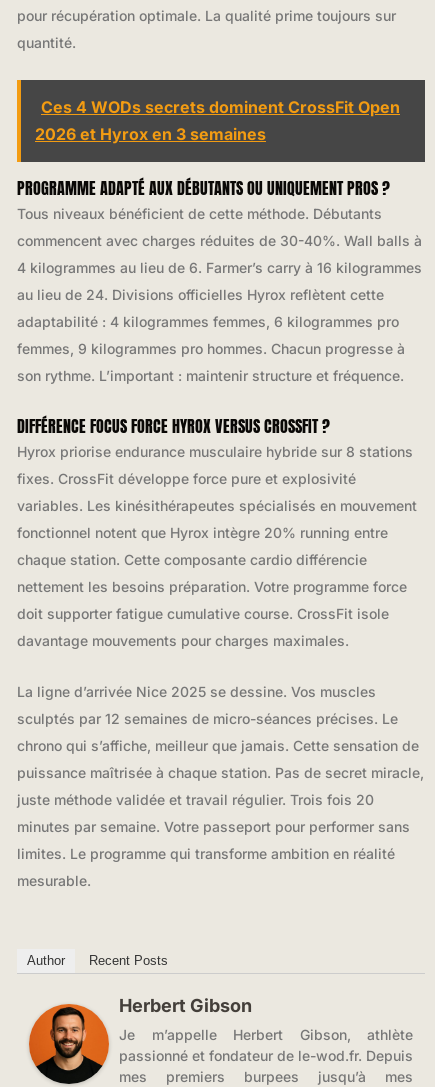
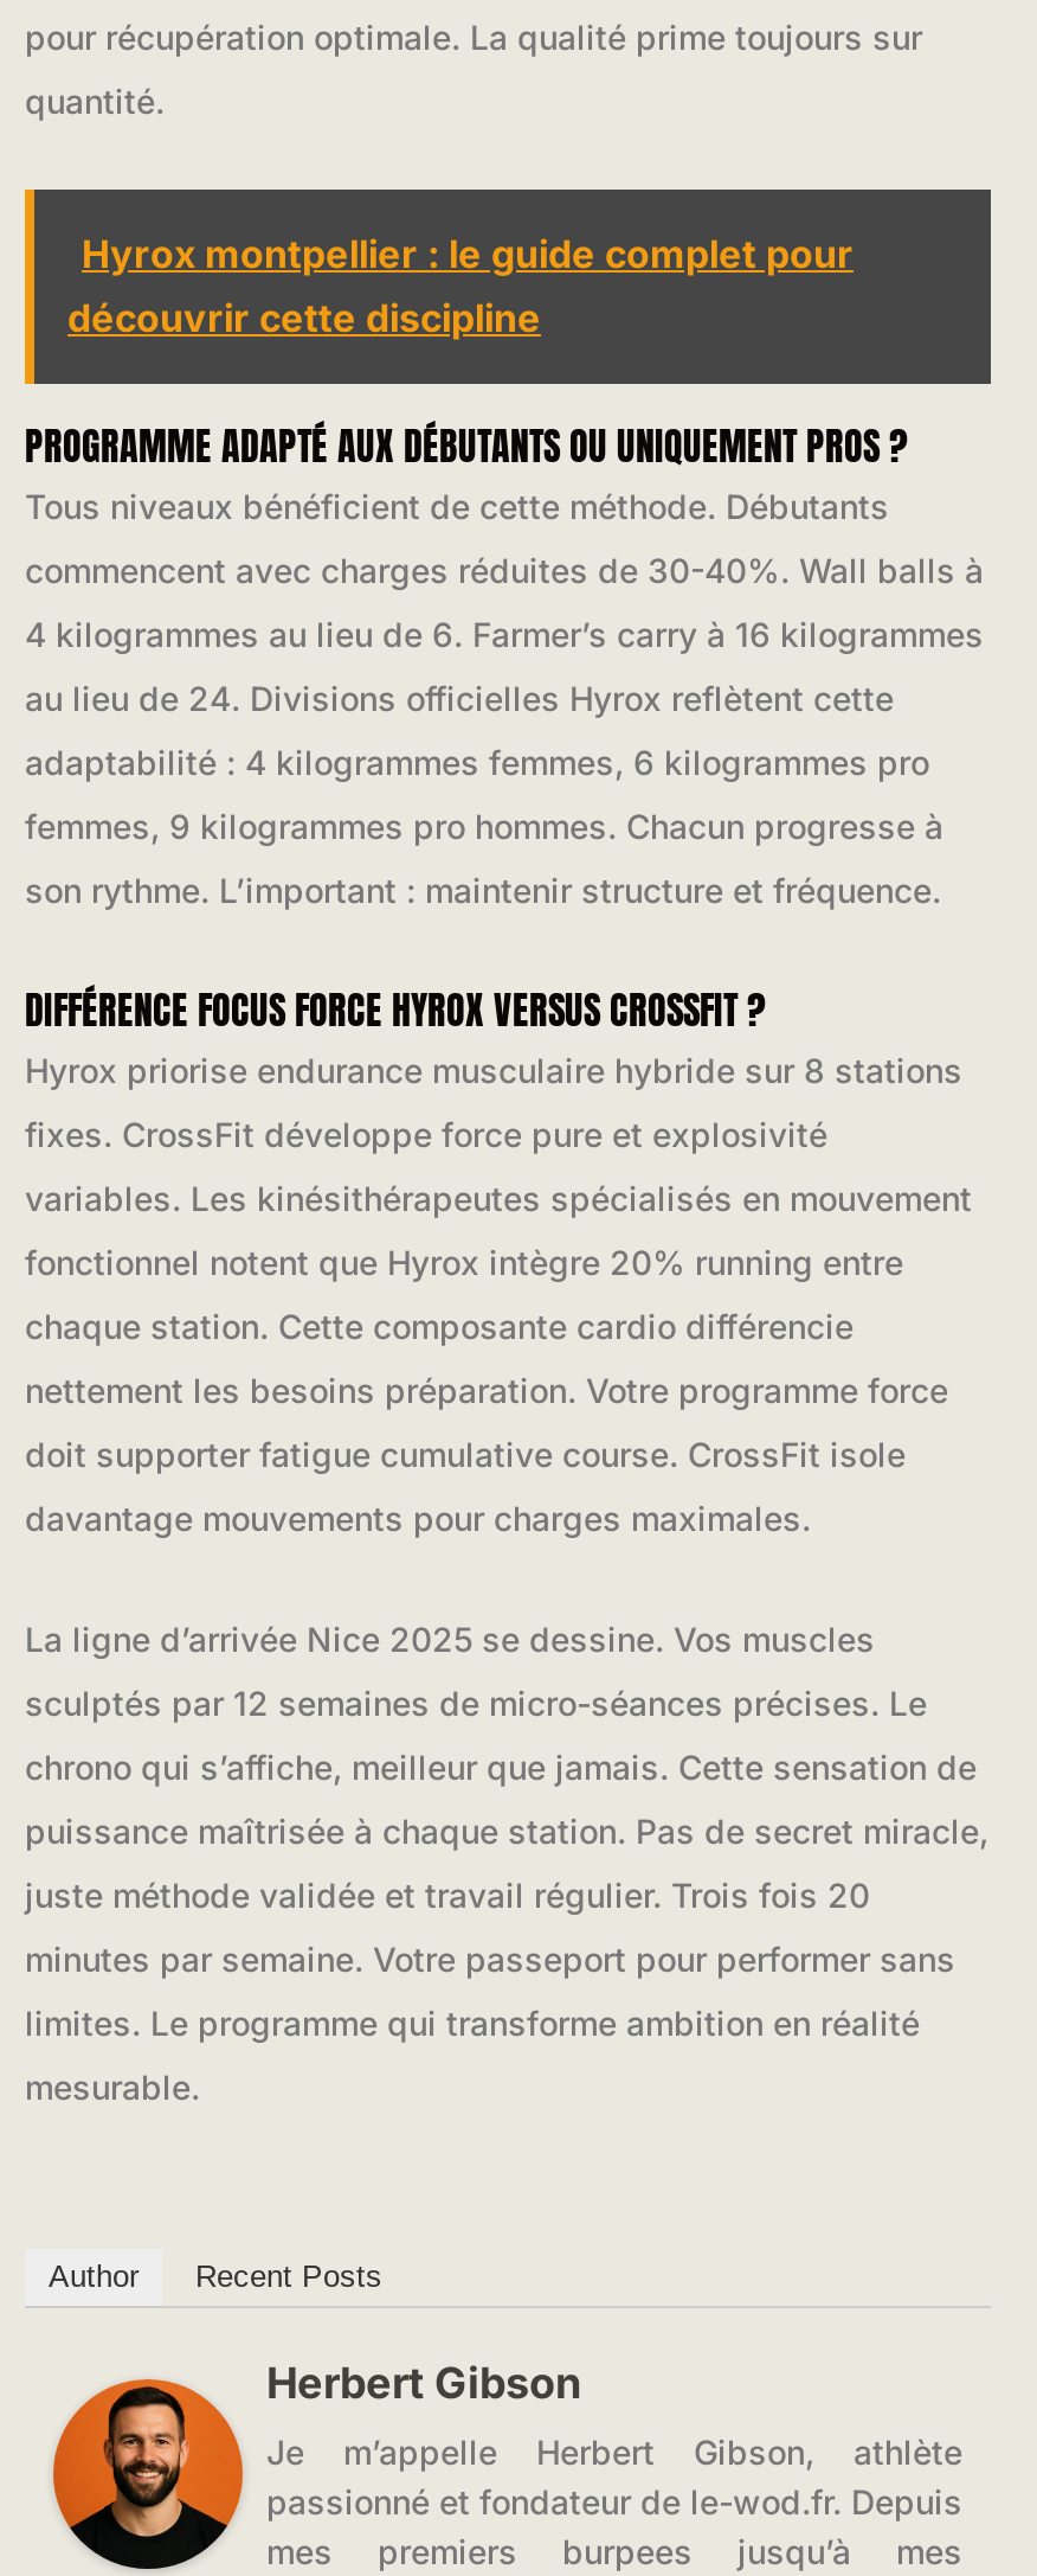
[35,97,400,144] Ces 4 WODs secrets dominent CrossFit Open | 2026 et Hyrox en 3 semaines -> [67,230,854,342] Hyrox montpellier : le guide complet pour | découvrir cette discipline

